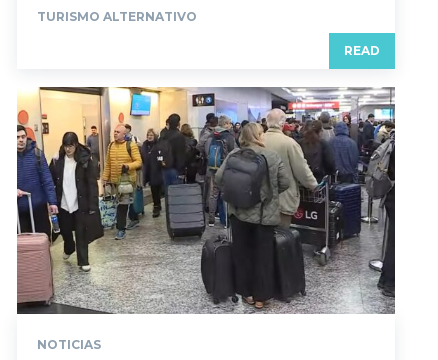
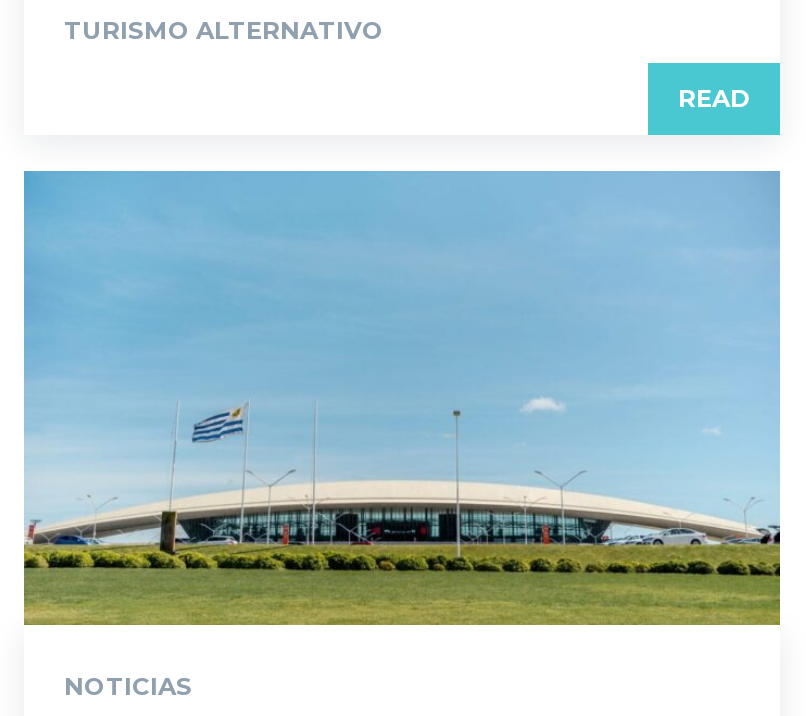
[16,86,396,315] [image] -> [22,169,782,627] [image]

